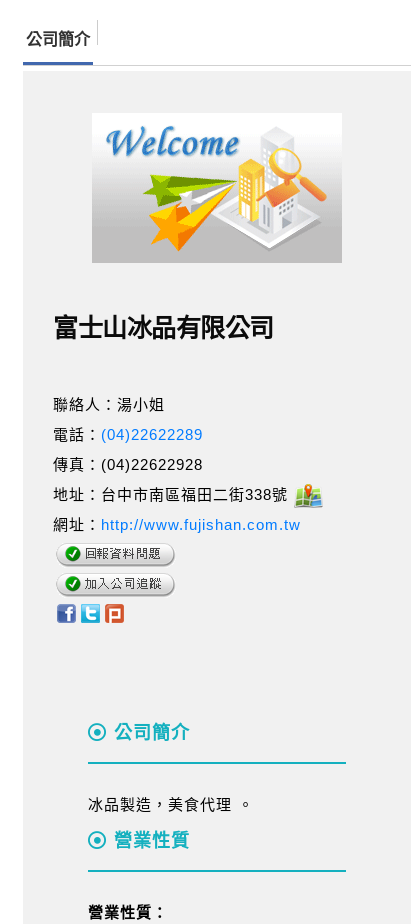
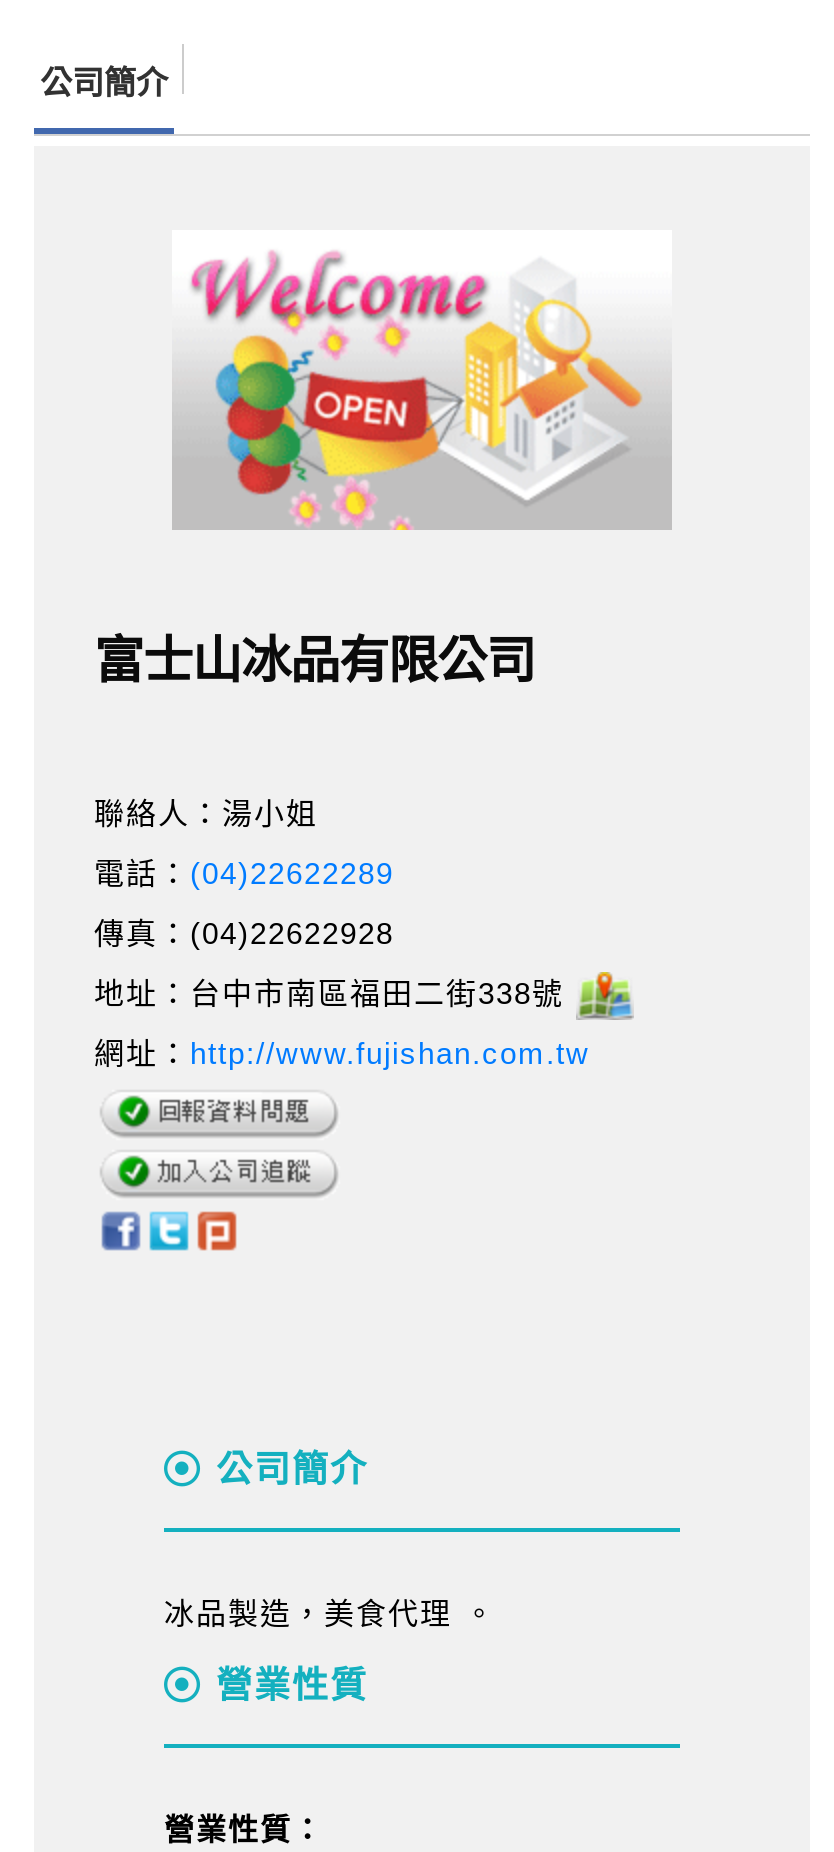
[102,124,250,263] [image] -> [190,250,490,532] [image]

